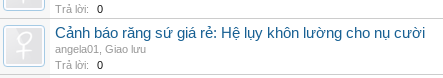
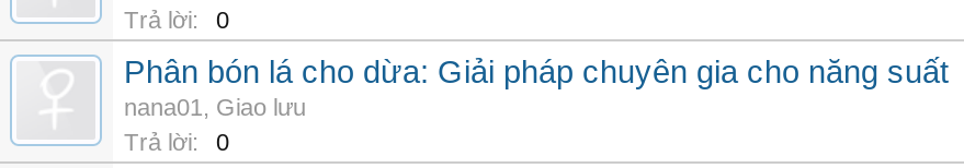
[55,25,425,55] Cảnh báo răng sứ giá rẻ: Hệ lụy khôn lường cho nụ cười | angela01, Giao lưu -> [124,55,949,120] Phân bón lá cho dừa: Giải pháp chuyên gia cho năng suất | nana01, Giao lưu

